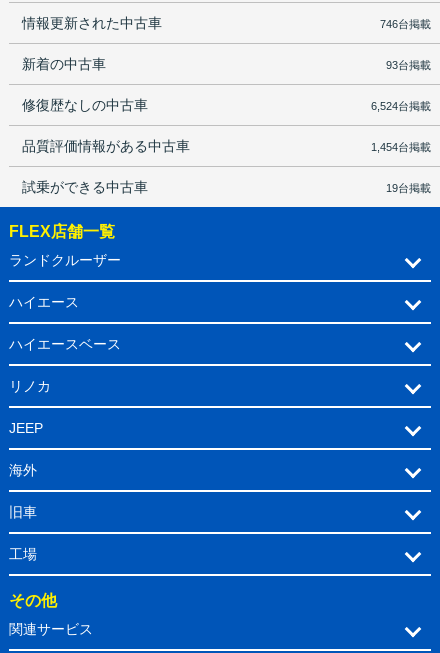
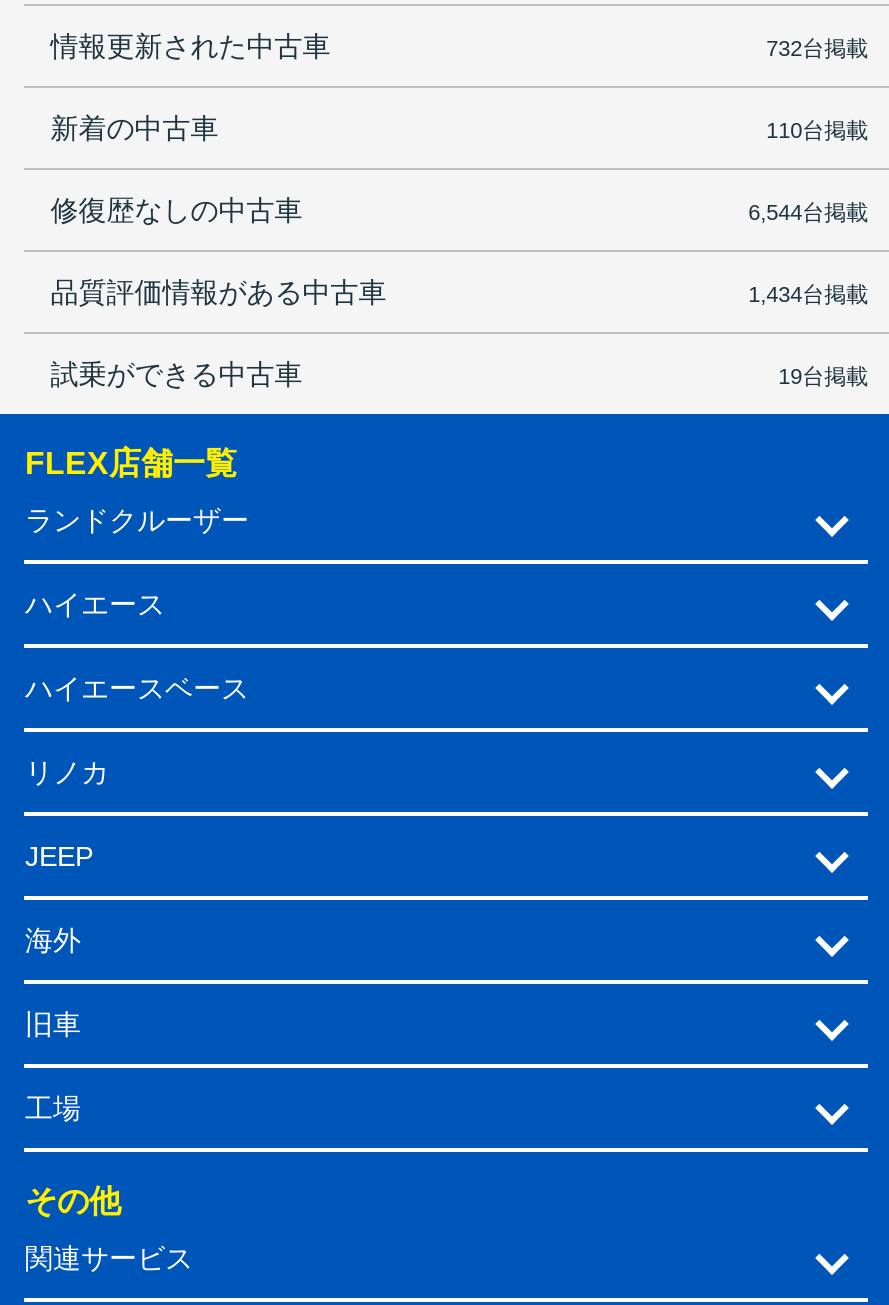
[380,18,431,30] 746台掲載 -> [766,36,868,60] 732台掲載
[386,59,431,71] 93台掲載 -> [766,118,868,142] 110台掲載
[371,100,431,112] 6,524台掲載 -> [748,200,868,224] 6,544台掲載
[371,141,431,153] 1,454台掲載 -> [748,282,868,306] 1,434台掲載

